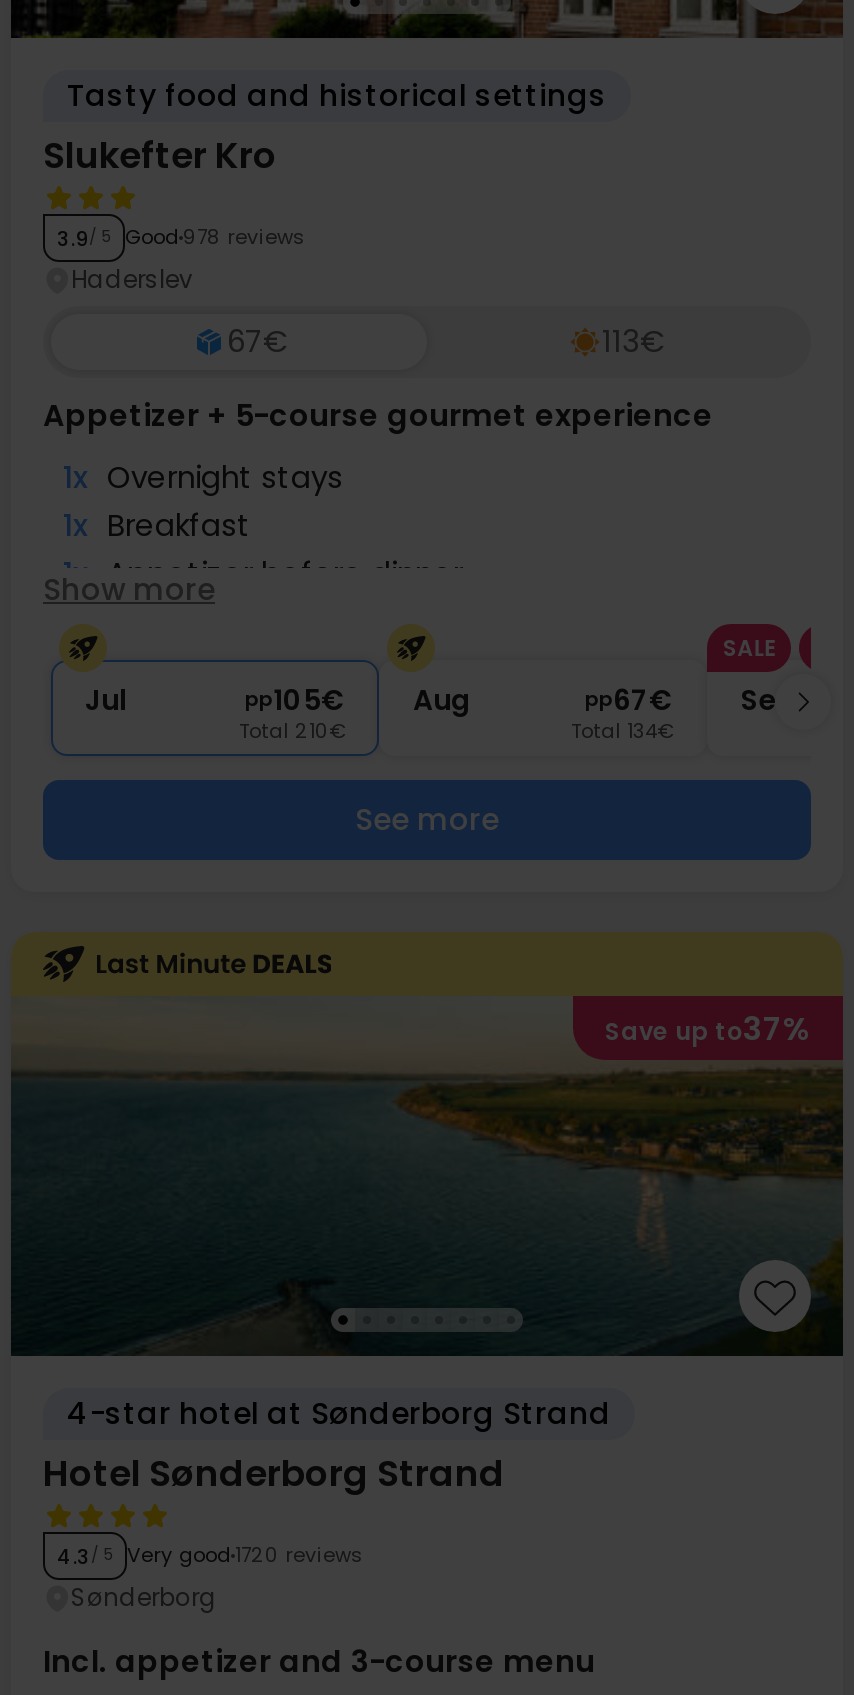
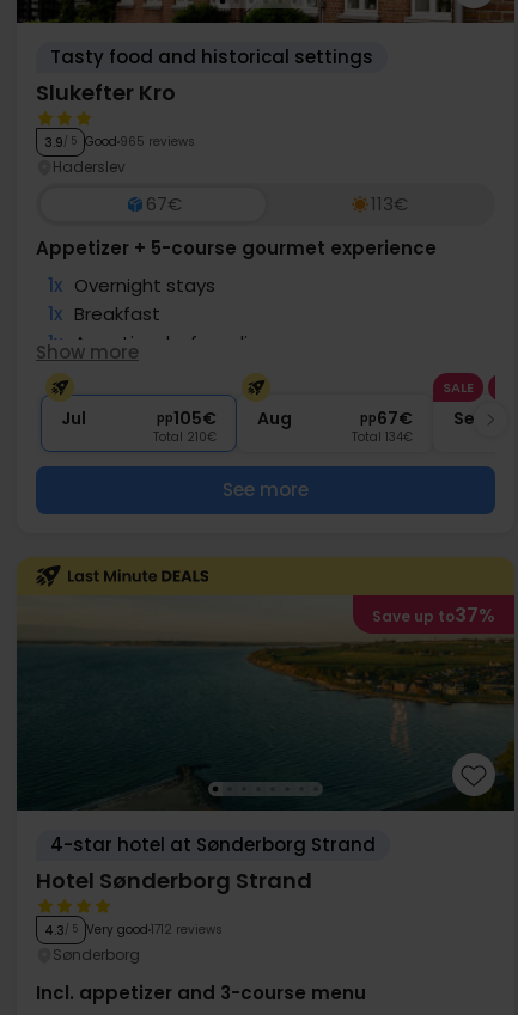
[57,222,305,253] 3.9/ 5 Good 978 reviews -> [44,133,195,151] 3.9/ 5 Good 965 reviews
[57,1540,363,1571] 4.3/ 5 Very good 1720 reviews -> [44,921,223,939] 4.3/ 5 Very good 1712 reviews

